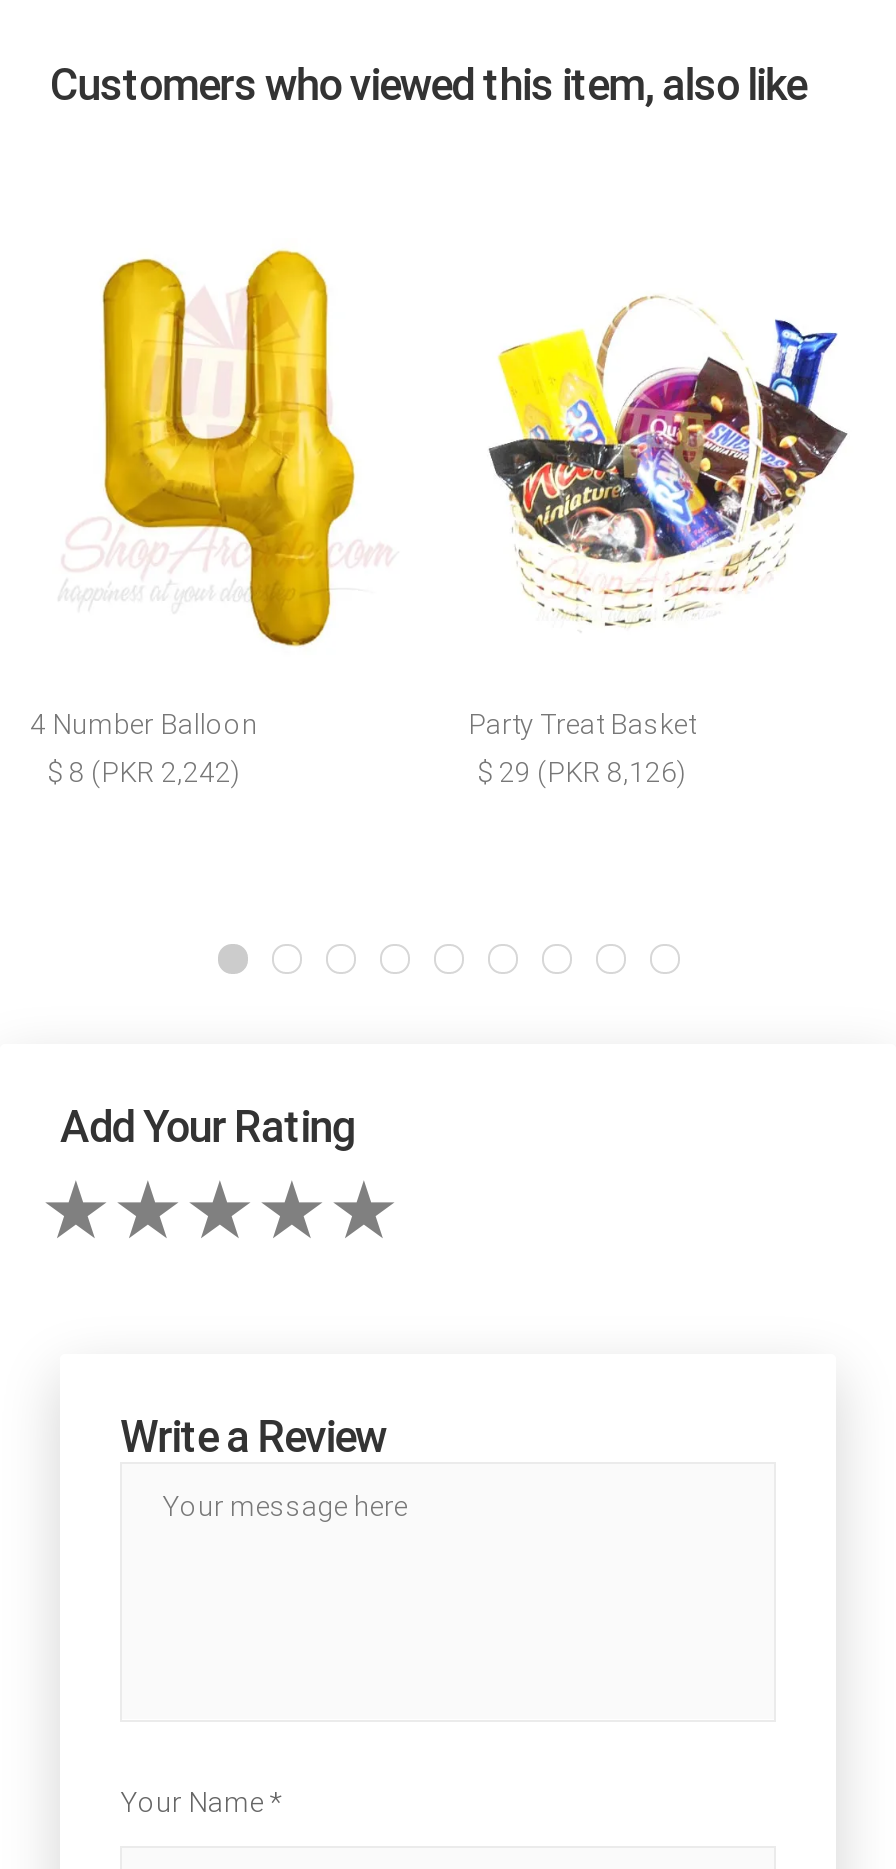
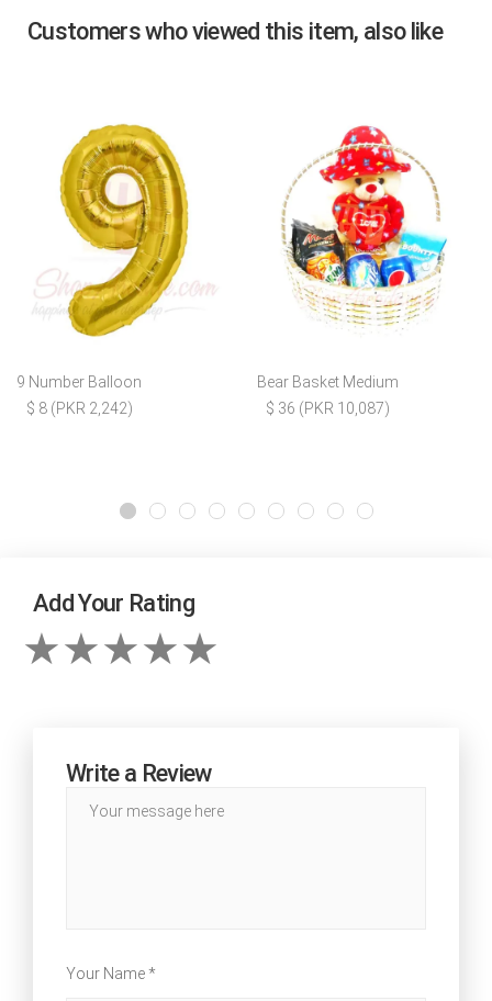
[30,248,356,739] [image] | 4 Number Balloon -> [16,122,194,390] [image] | 9 Number Balloon
[488,258,848,628] [image] -> [269,125,465,328] [image]
[468,707,696,739] Party Treat Basket -> [257,373,399,390] Bear Basket Medium
[477,755,687,787] $ 29 (PKR 8,126) -> [266,399,390,417] $ 36 (PKR 10,087)

